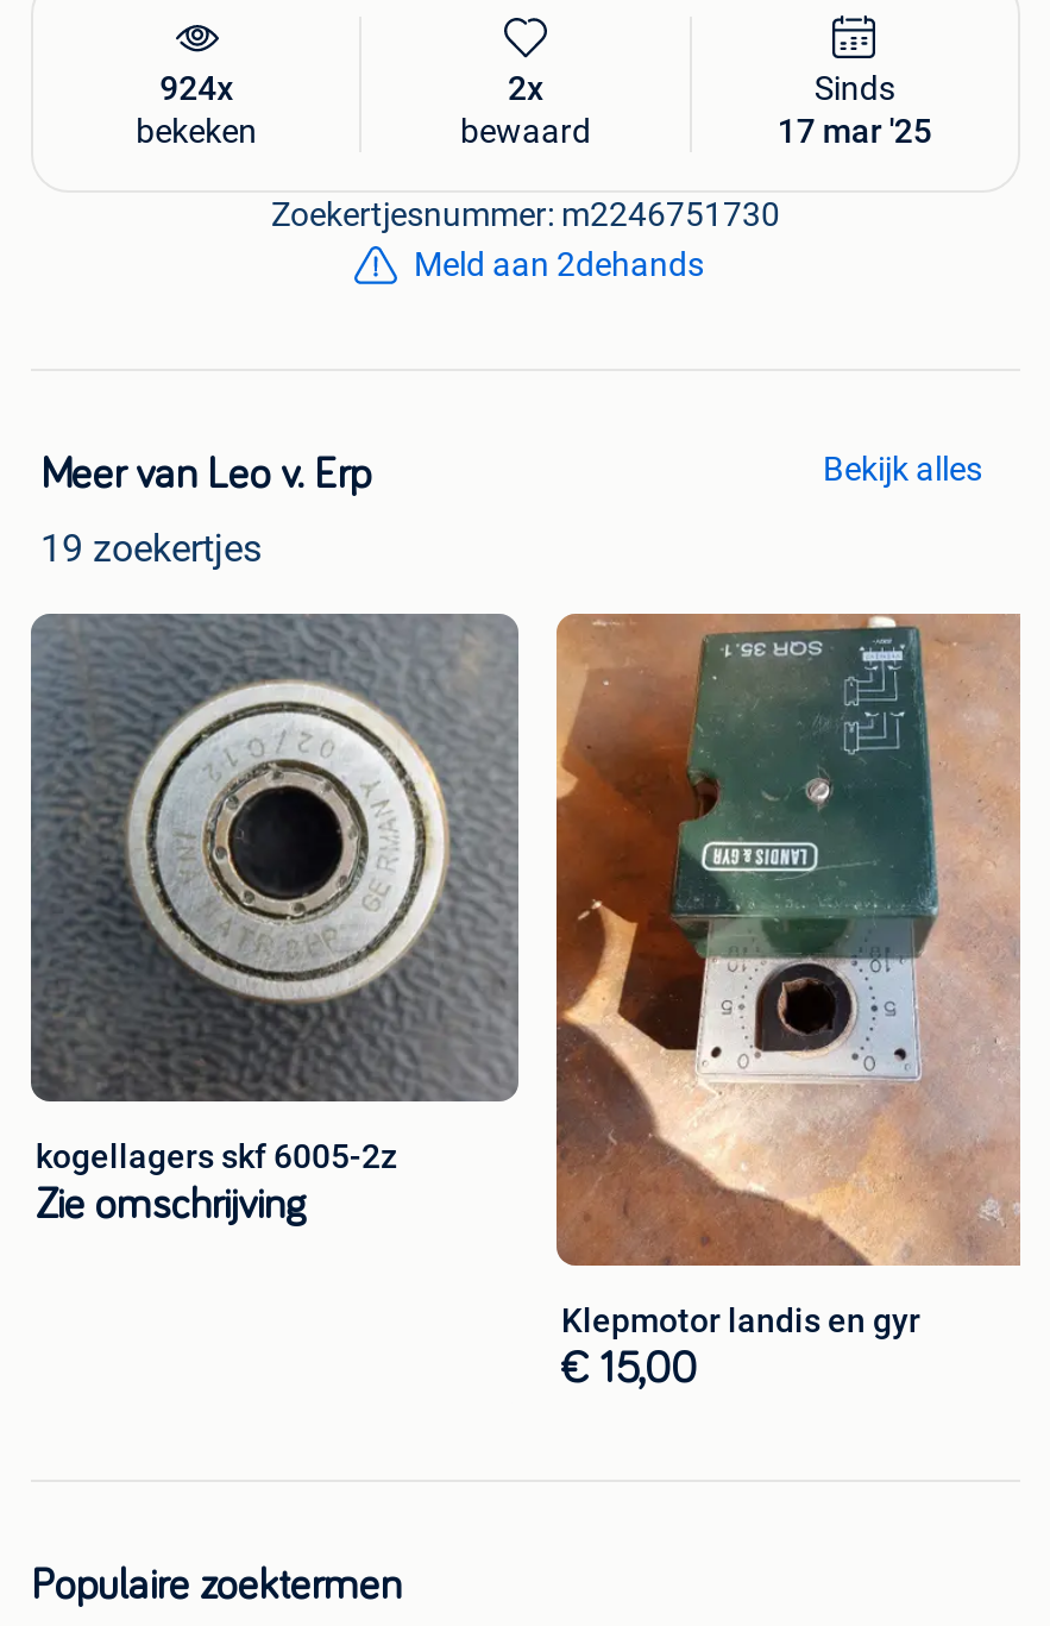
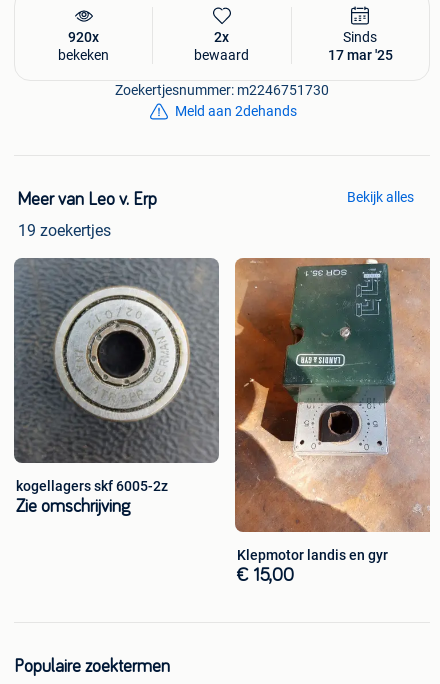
[160,70,234,108] 924x -> [68,29,99,45] 920x

